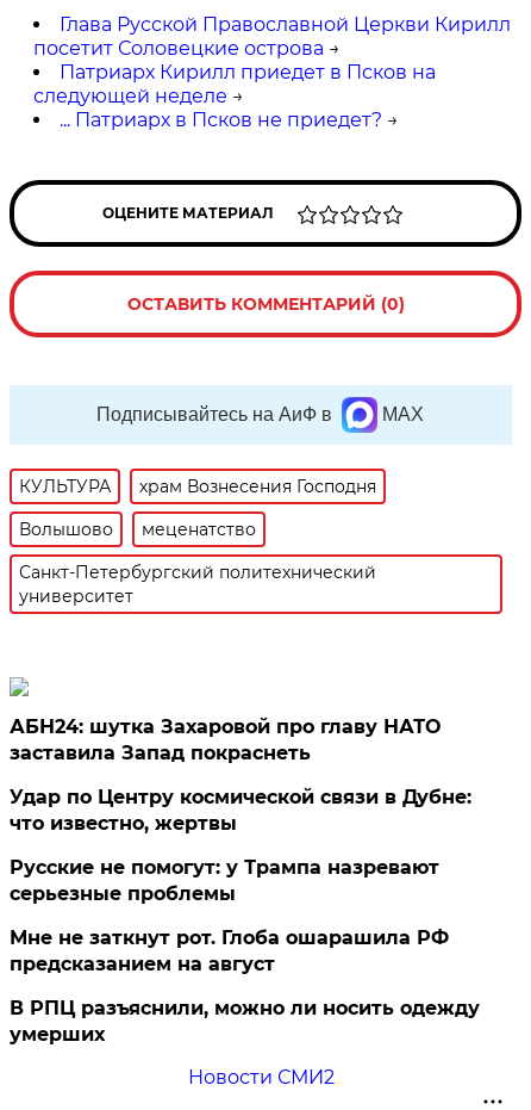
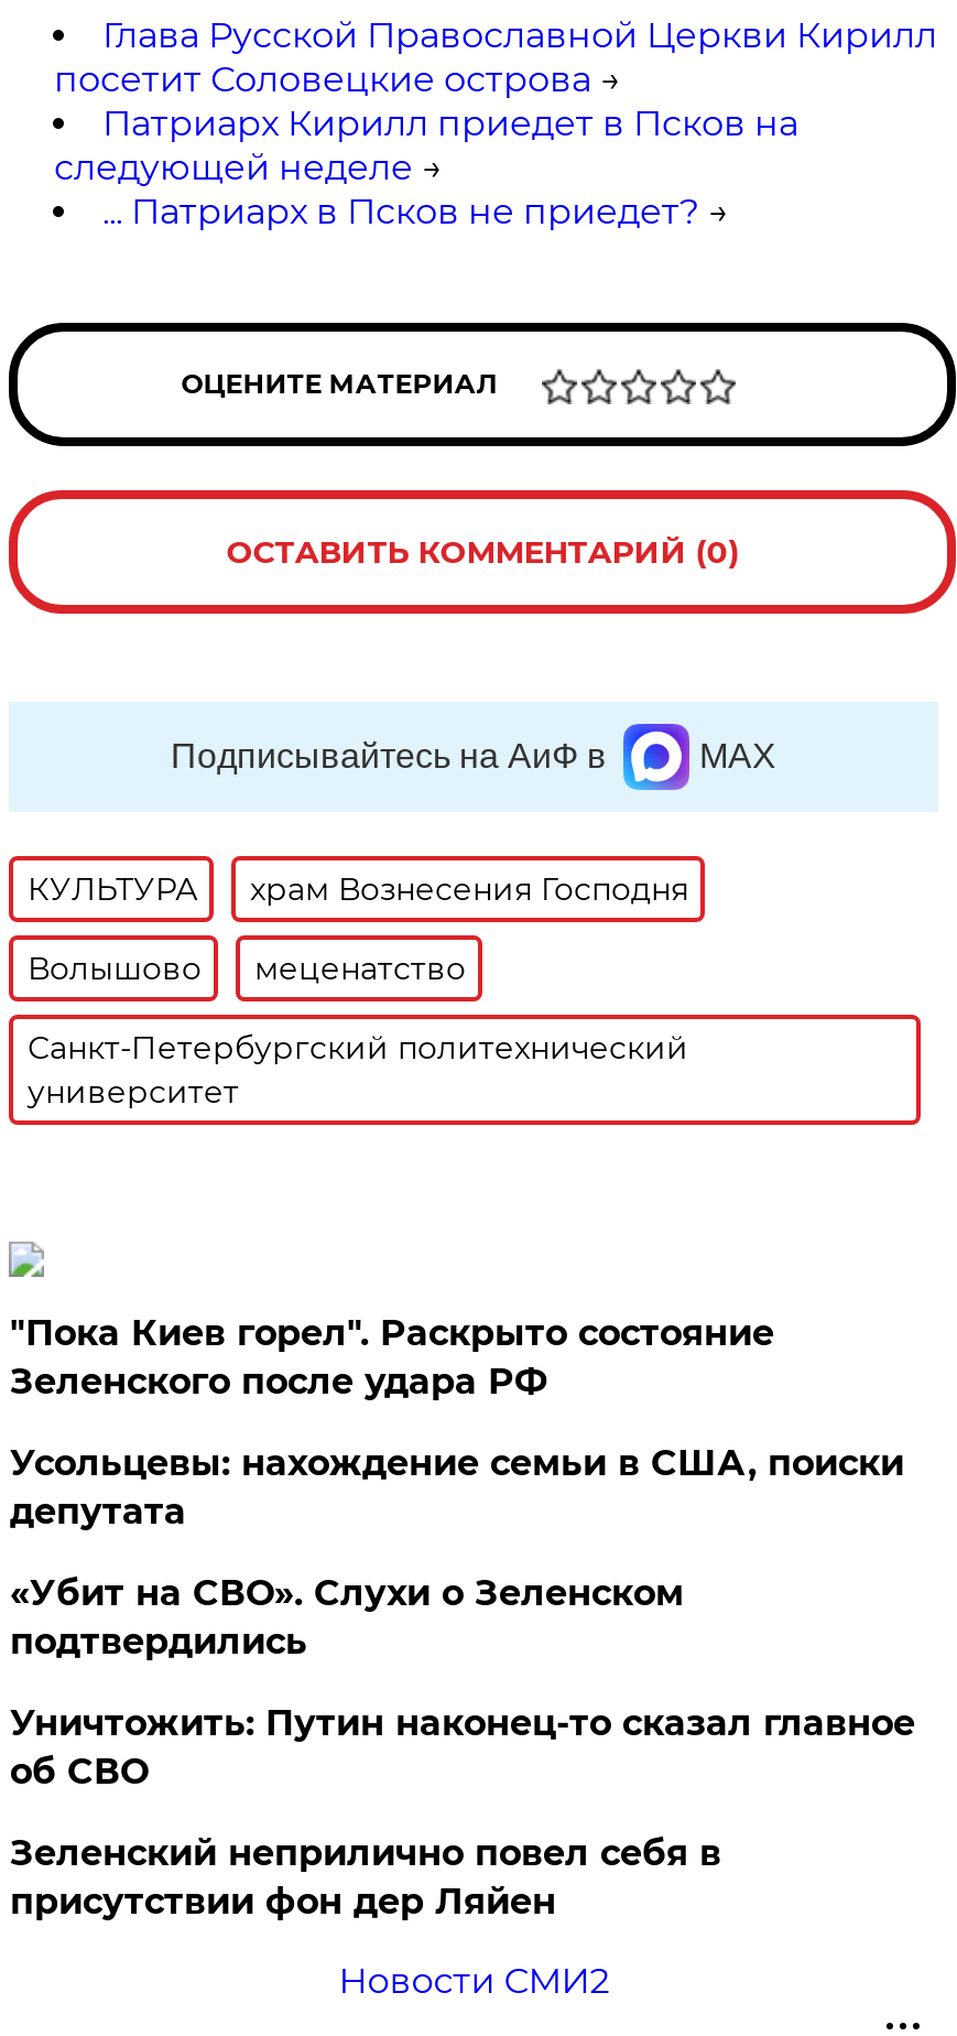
[10,715,441,764] АБН24: шутка Захаровой про главу НАТО | заставила Запад покраснеть -> [10,1312,774,1402] "Пока Киев горел". Раскрыто состояние | Зеленского после удара РФ
[10,786,472,834] Удар по Центру космической связи в Дубне: | что известно, жертвы -> [10,1442,904,1532] Усольцевы: нахождение семьи в США, поиски | депутата
[10,856,440,905] Русские не помогут: у Трампа назревают | серьезные проблемы -> [10,1572,684,1662] «Убит на СВО». Слухи о Зеленском | подтвердились
[10,926,449,975] Мне не заткнут рот. Глоба ошарашила РФ | предсказанием на август -> [10,1702,915,1792] Уничтожить: Путин наконец-то сказал главное | об СВО
[10,997,480,1045] В РПЦ разъяснили, можно ли носить одежду | умерших -> [10,1832,721,1922] Зеленский неприлично повел cебя в | присутствии фон дер Ляйен

